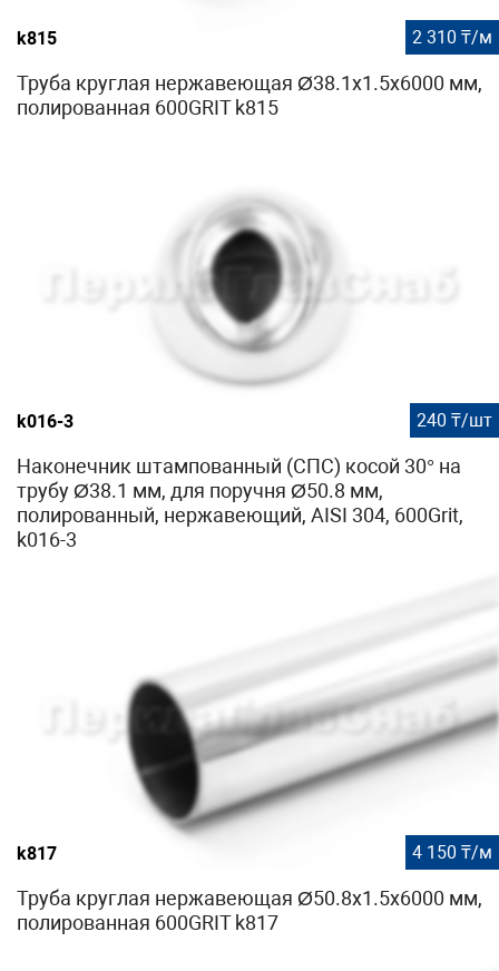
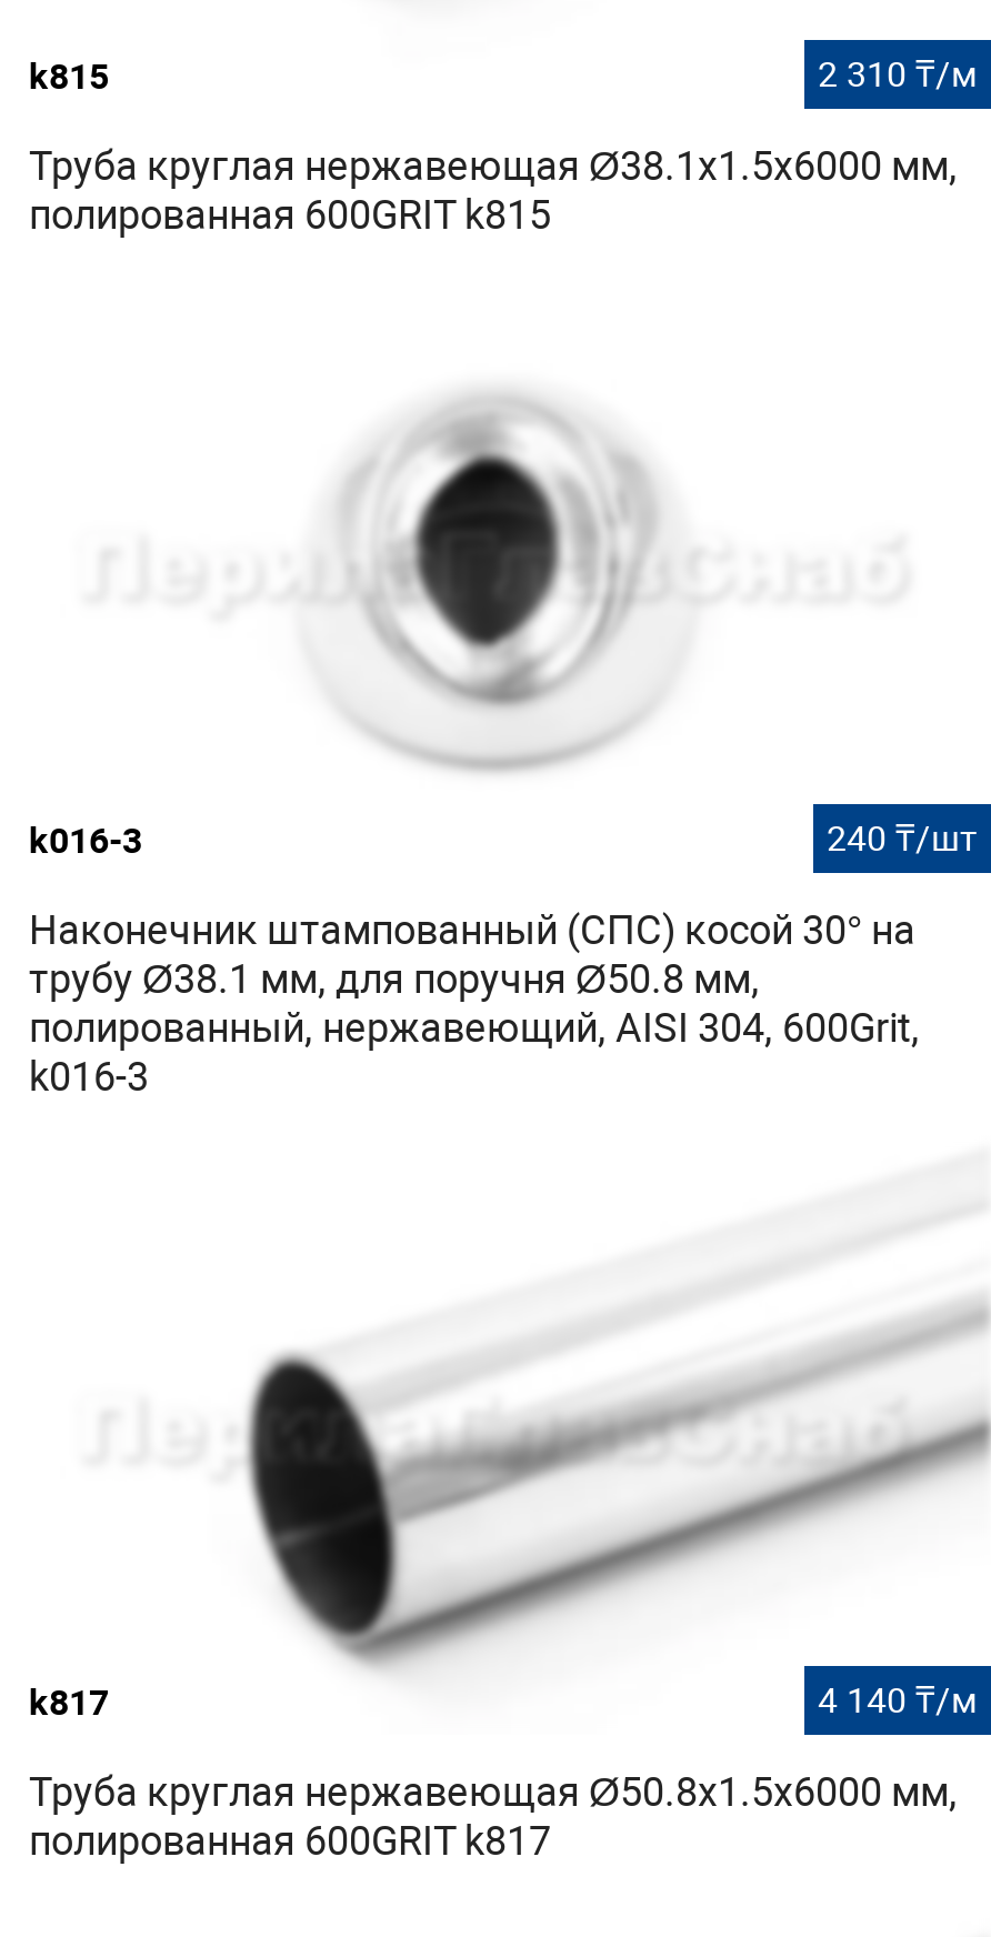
[412,841,492,862] 4 150 ₸/м -> [818,1678,978,1720] 4 140 ₸/м

